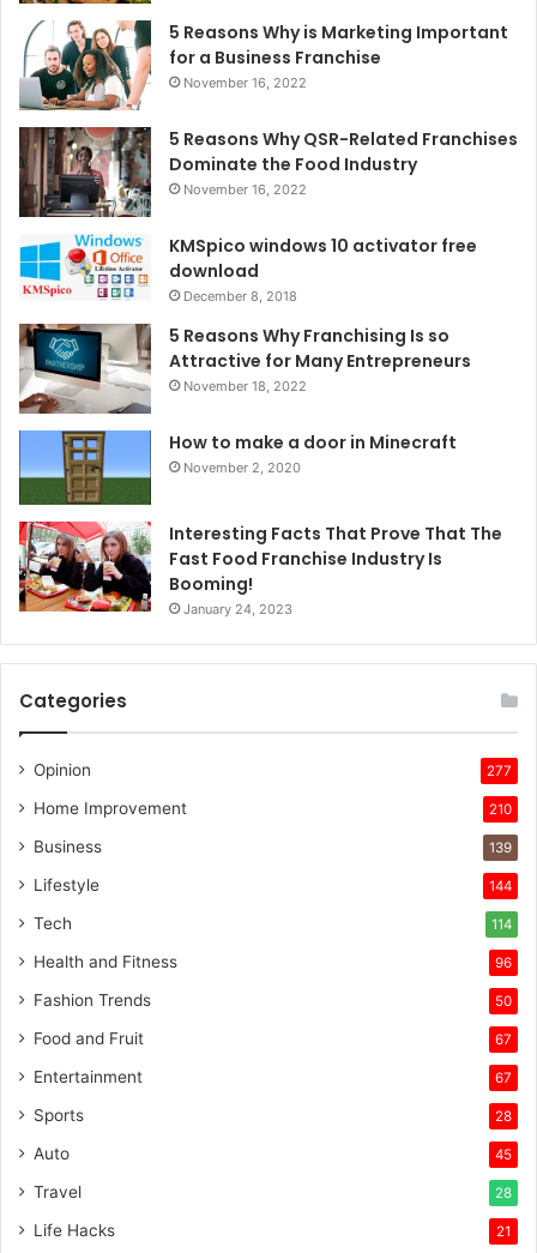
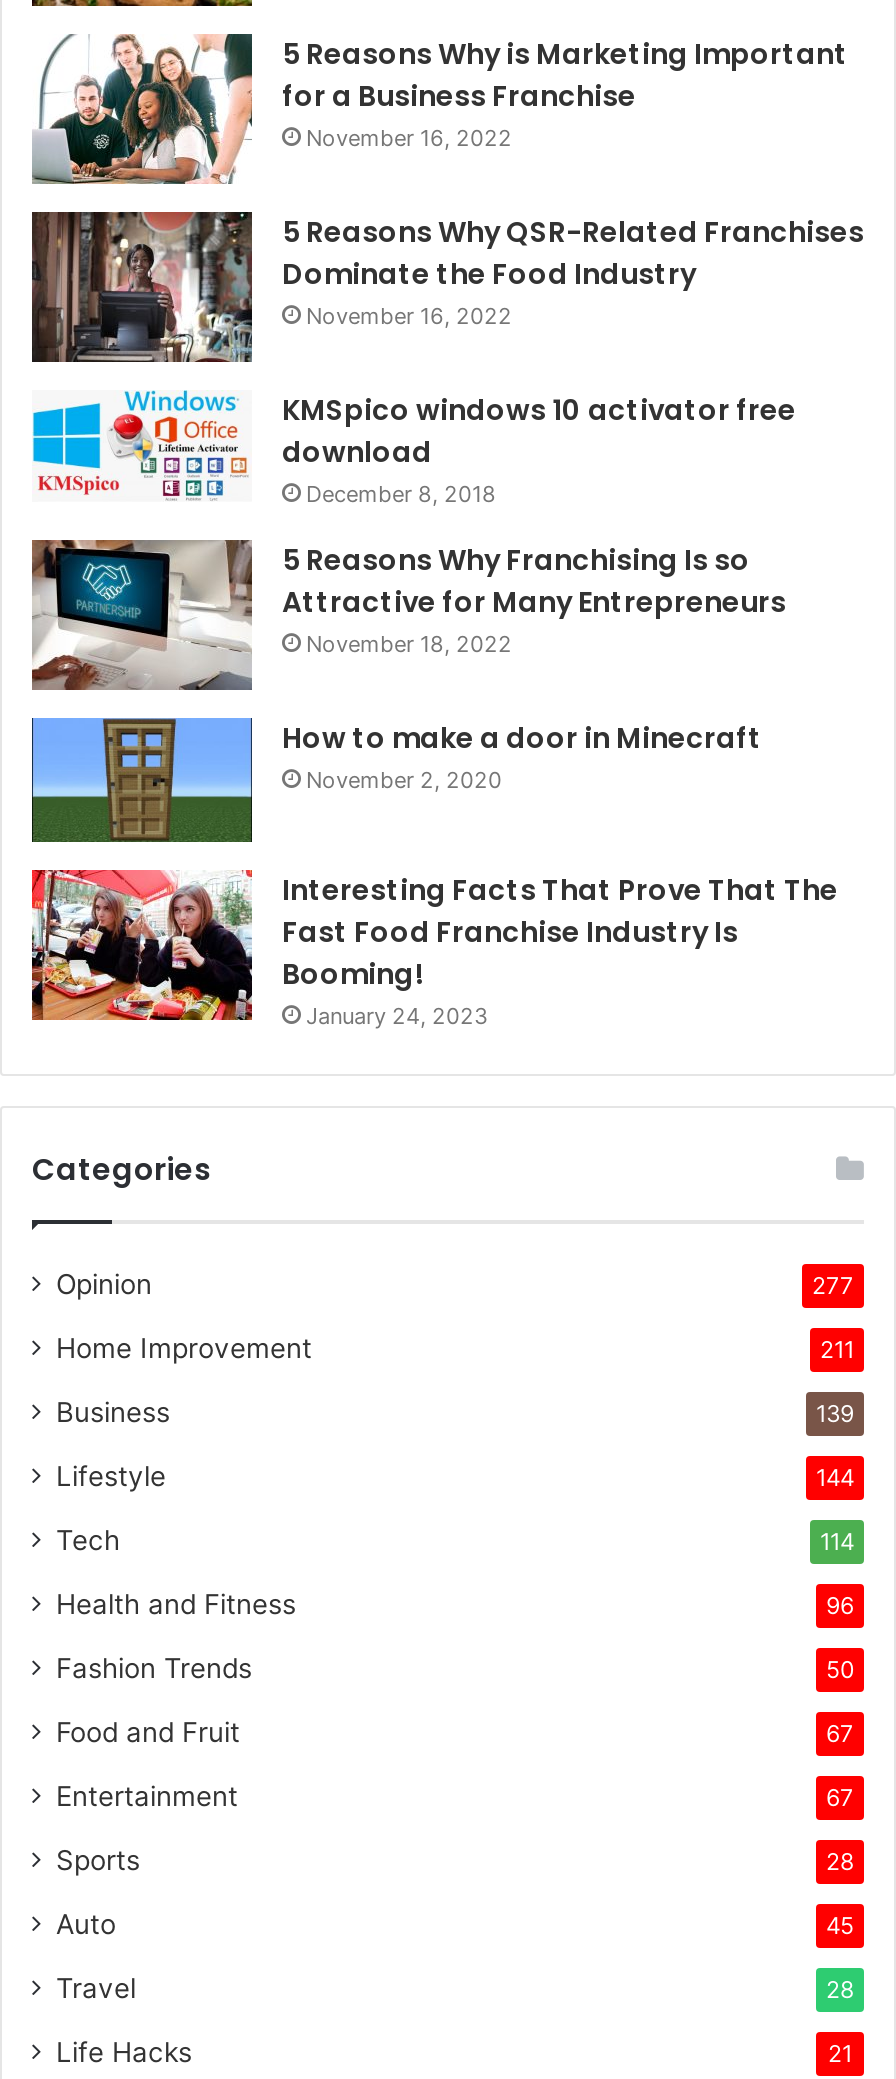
[489,801,512,818] 210 -> [820,1336,854,1364] 211

